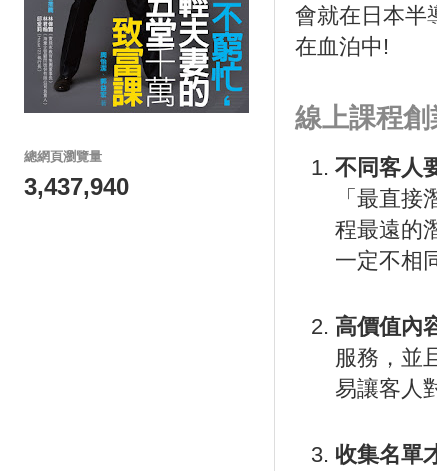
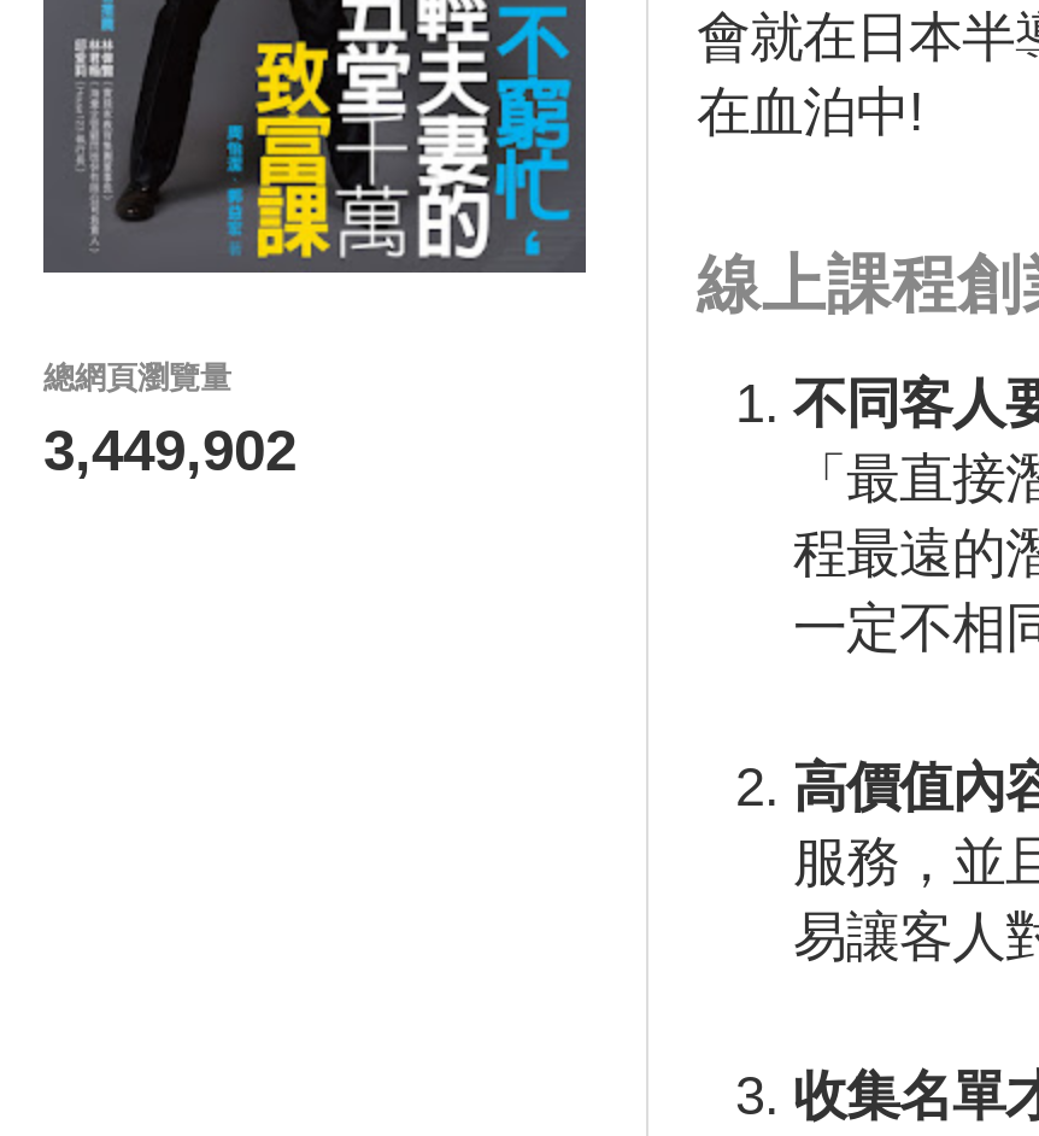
[24,173,129,200] 3,437,940 -> [43,418,297,483] 3,449,902

